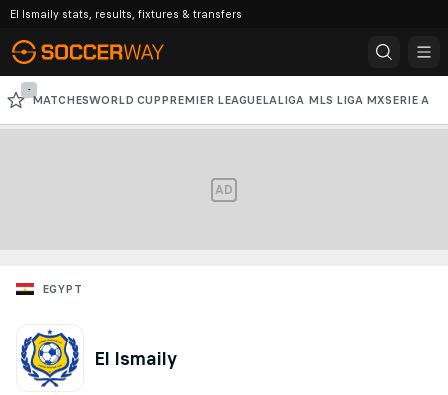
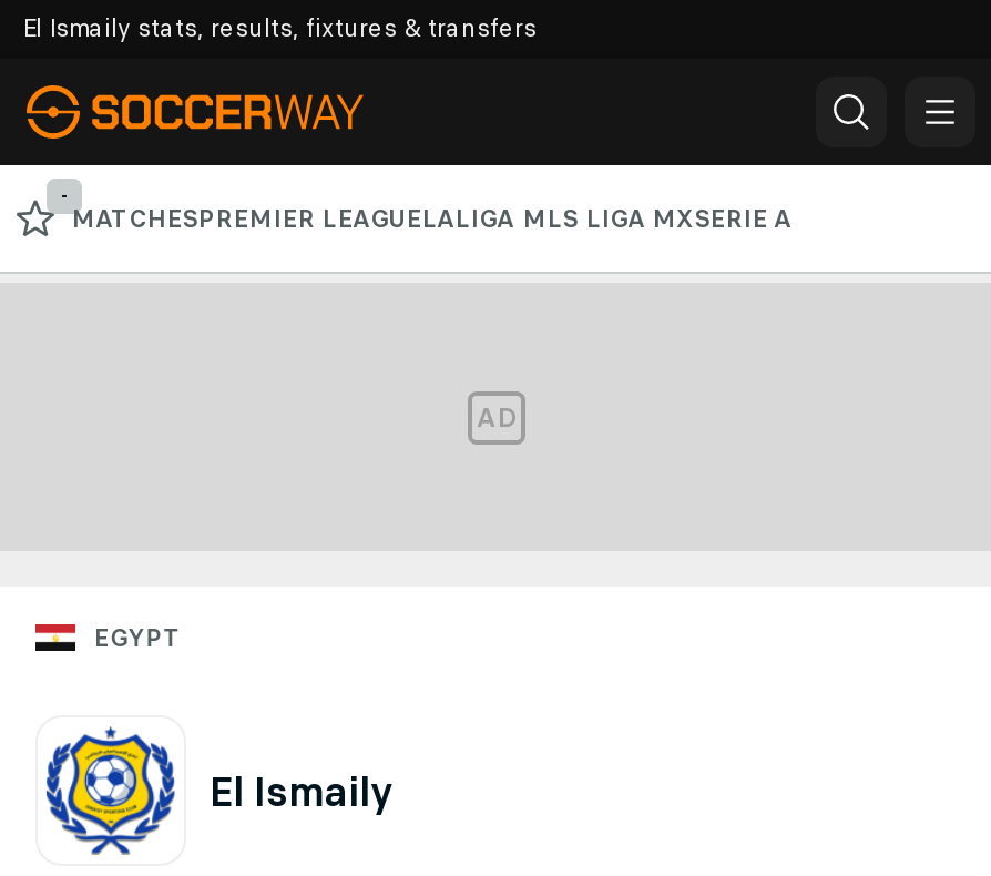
[32,93,429,107] MATCHESWORLD CUP PREMIER LEAGUELALIGA MLS LIGA MXSERIE A -> [71,203,791,234] MATCHESPREMIER LEAGUELALIGA MLS LIGA MXSERIE A

